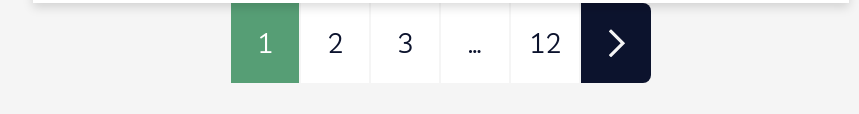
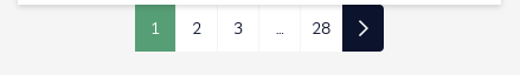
[529,25,561,61] 12 -> [312,18,330,39] 28

